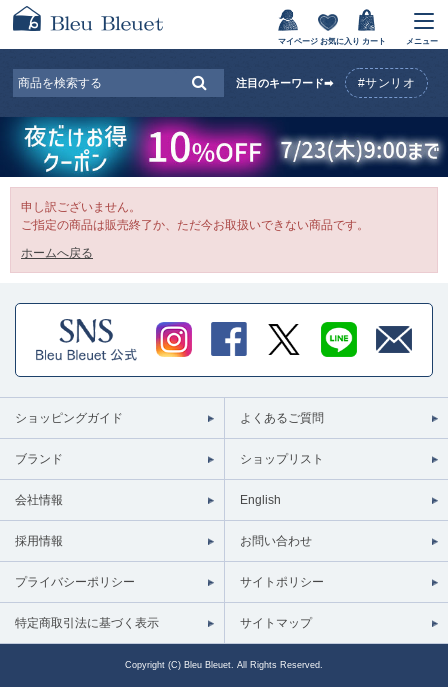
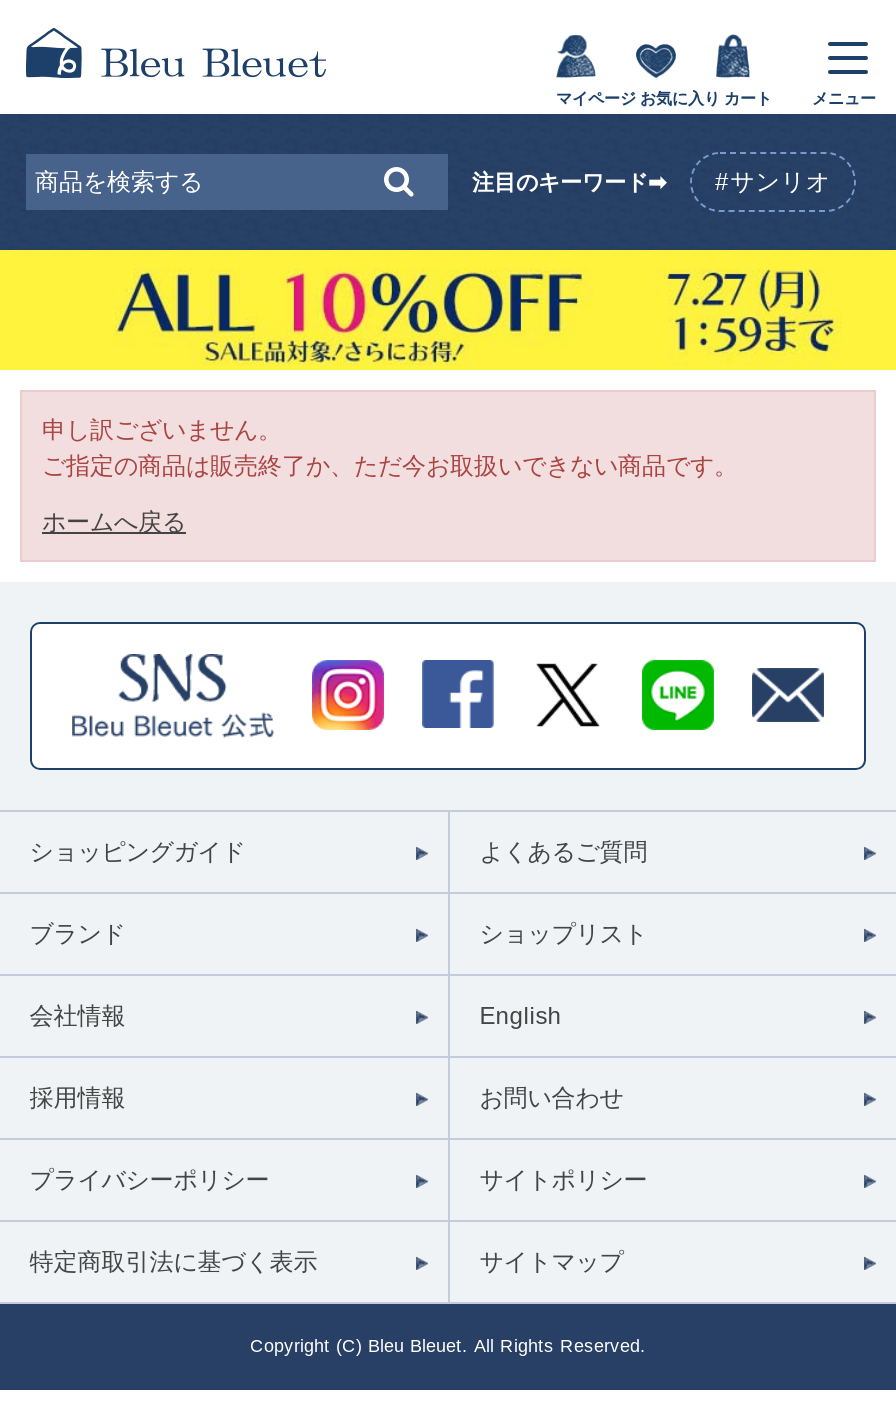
[3,117,445,178] [image] -> [6,248,890,372] [image]

